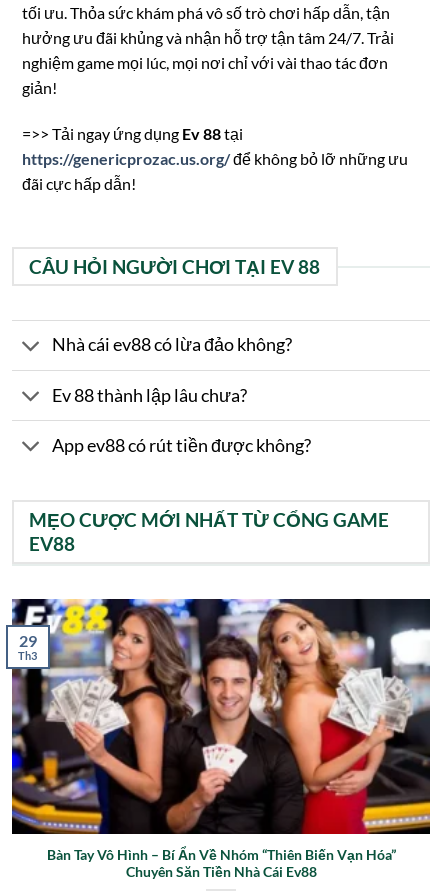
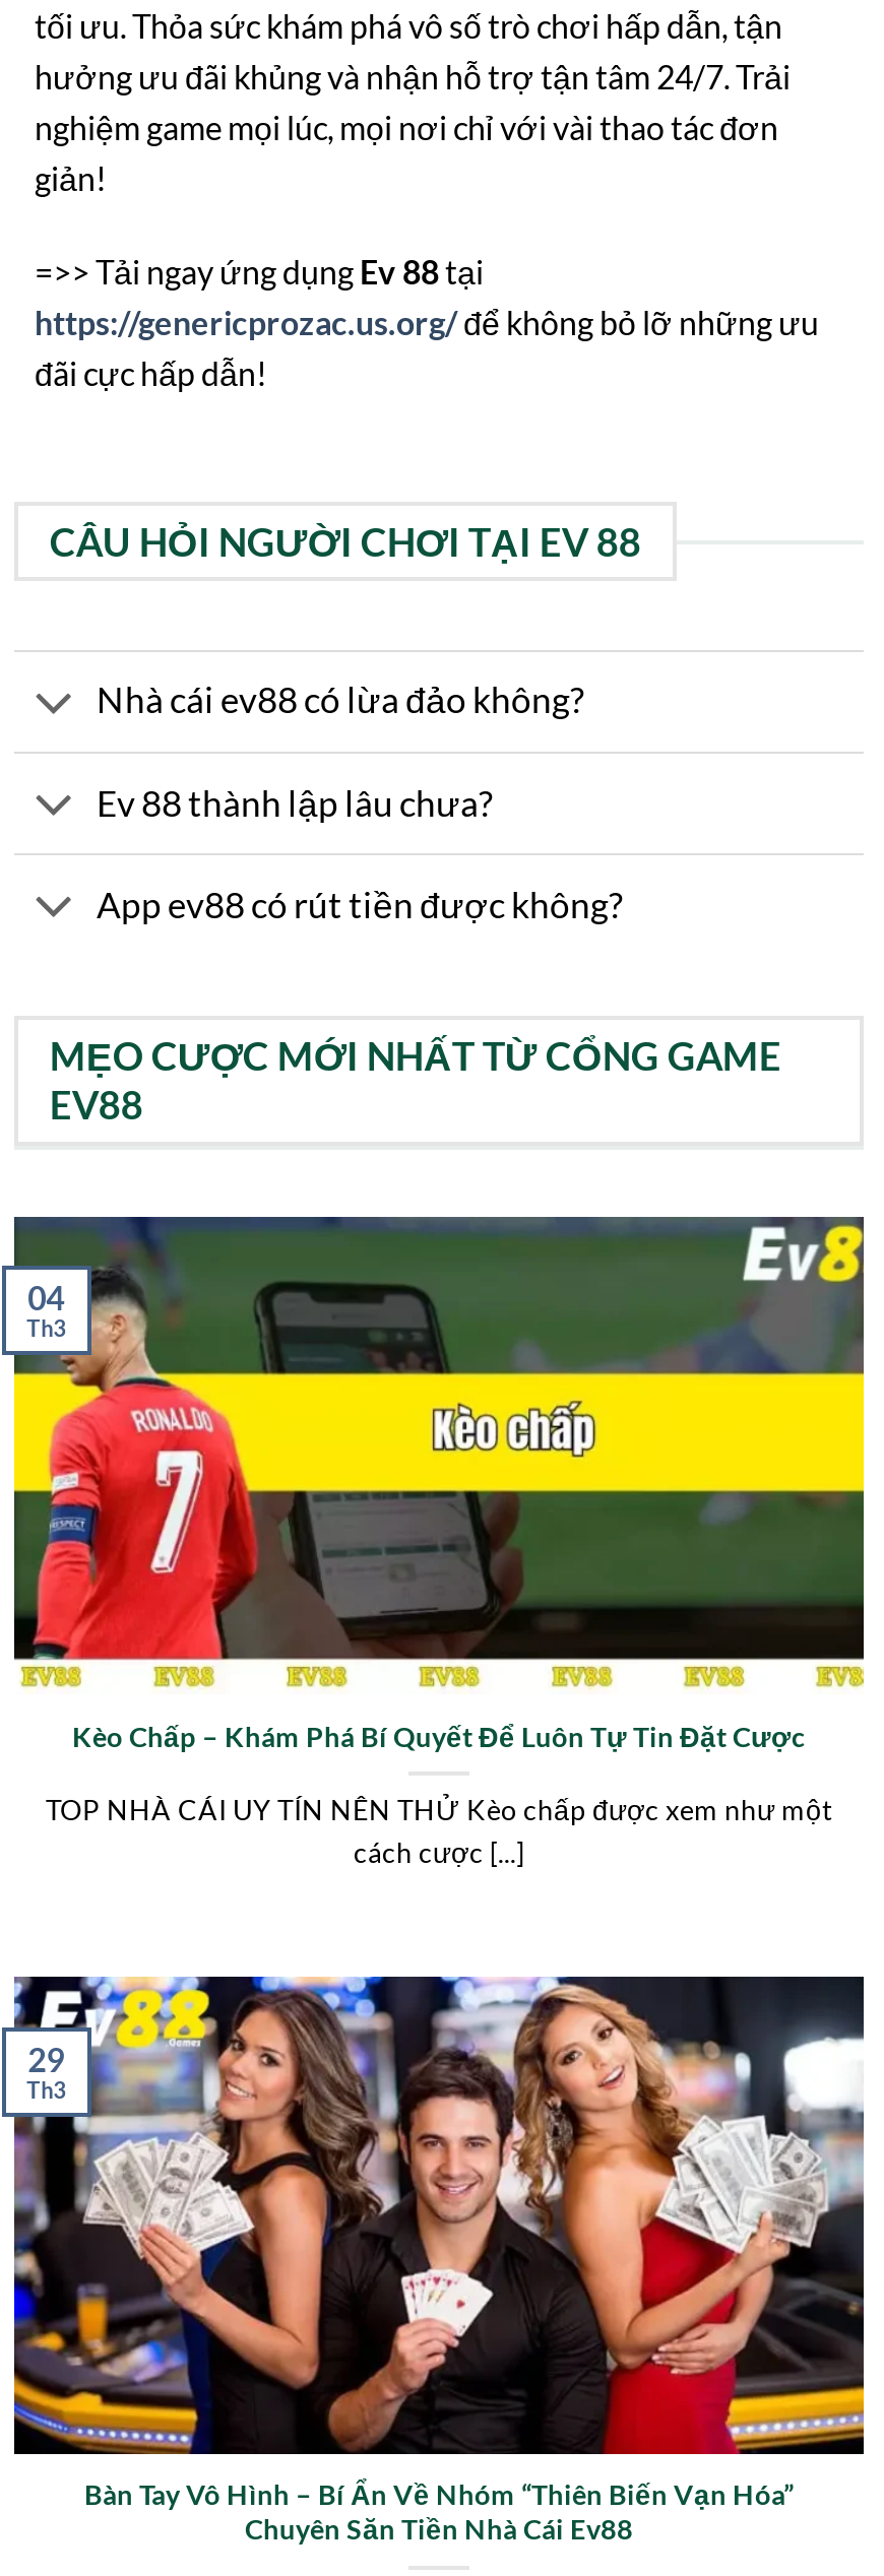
none -> [12,1215,866,1688] [image] | 04 | Th3
none -> [46,1720,832,1868] Kèo Chấp – Khám Phá Bí Quyết Để Luôn Tự Tin Đặt Cược | TOP NHÀ CÁI UY TÍN NÊN THỬ Kèo chấp được xem như một | cách cược [...]

